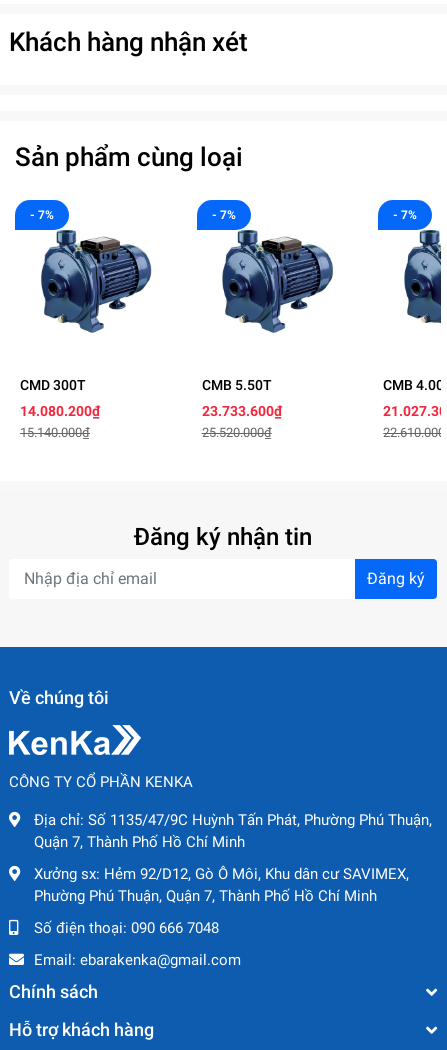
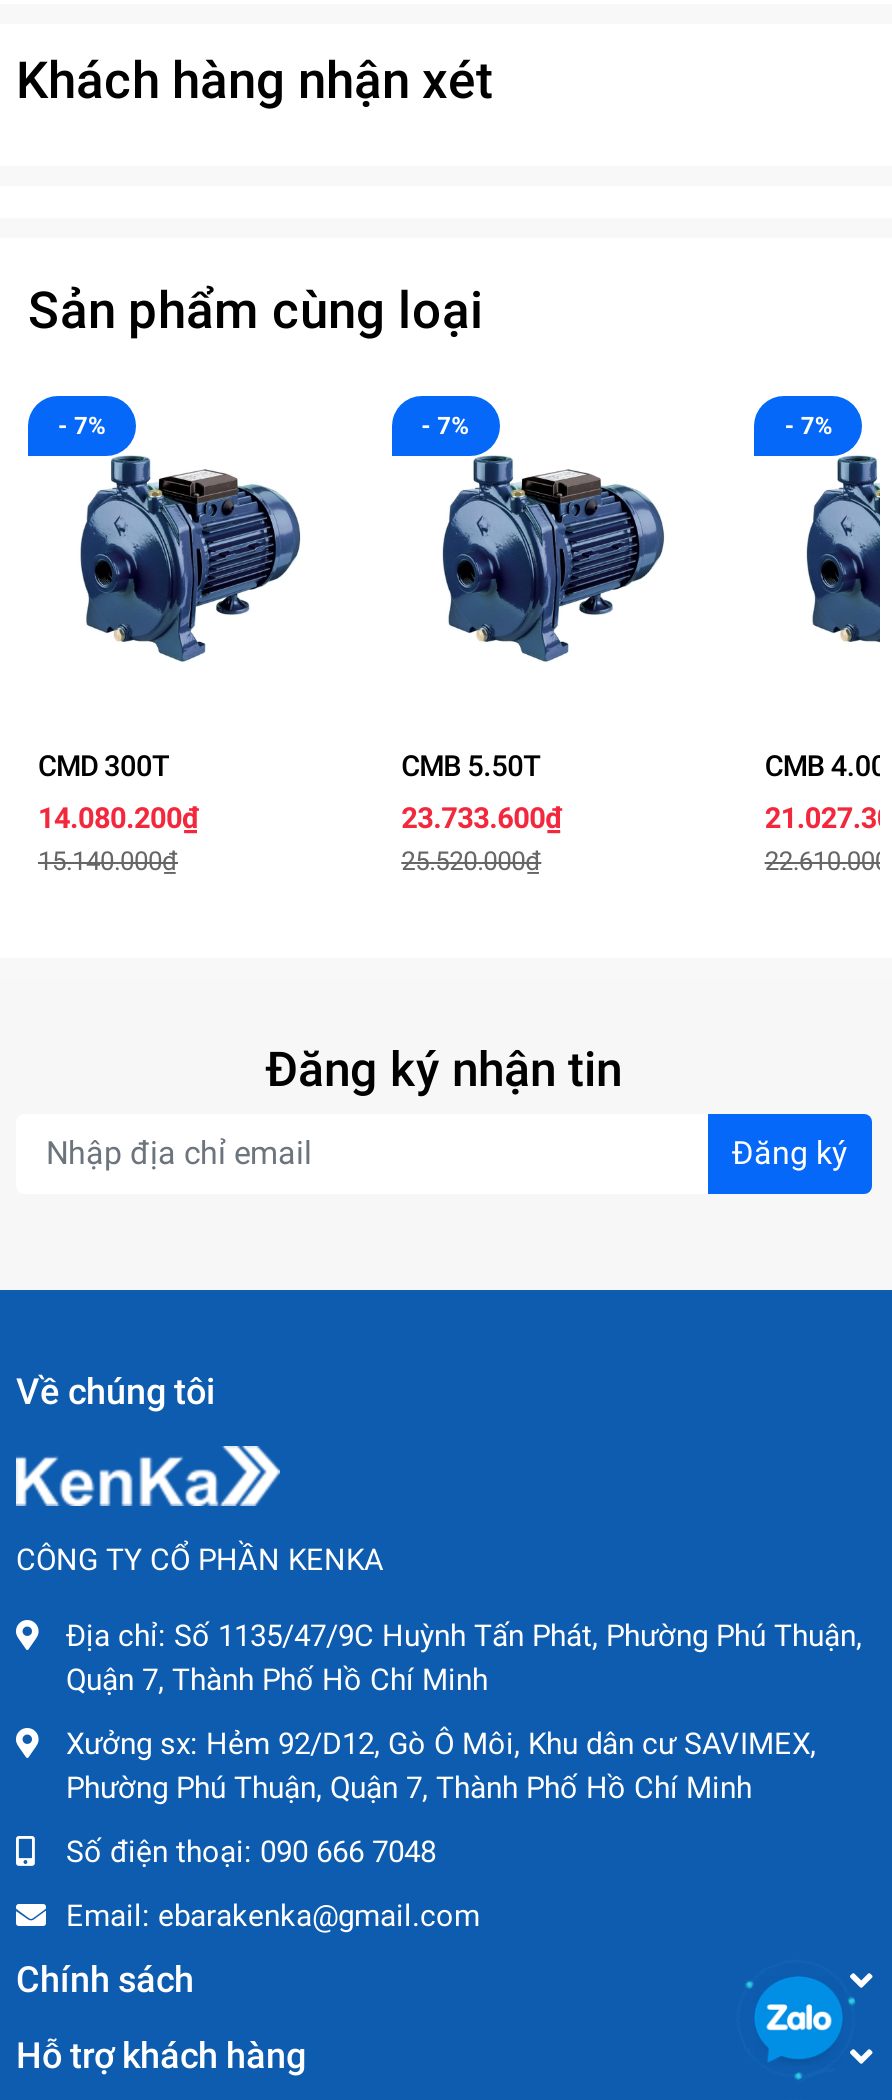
none -> [746,1976,856,2080] [image]

